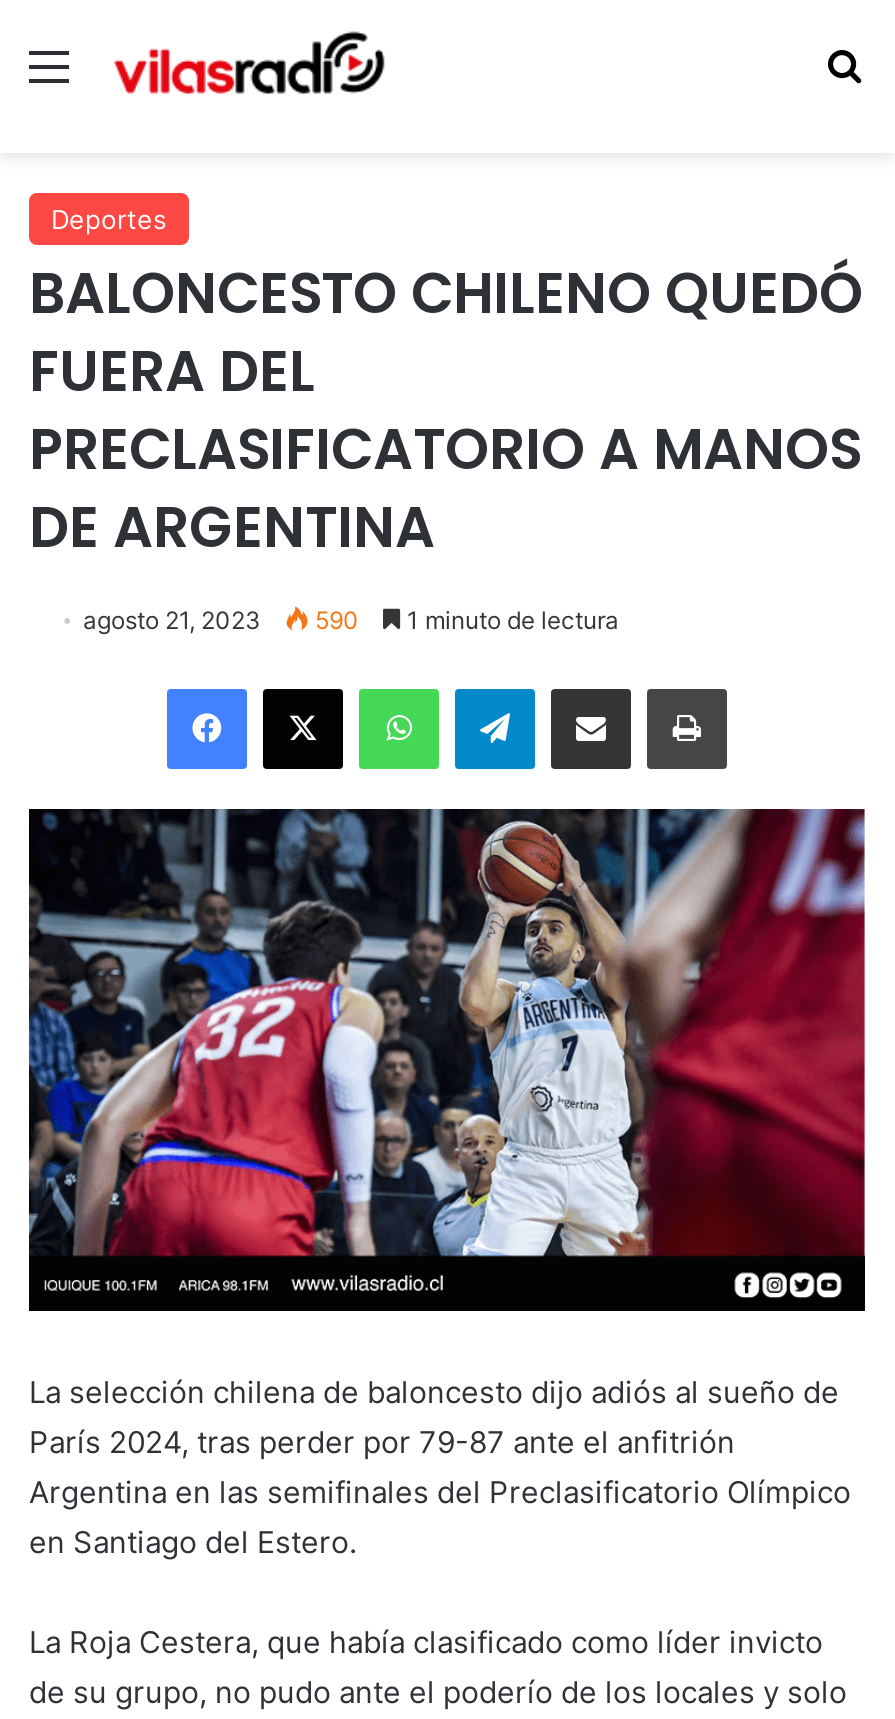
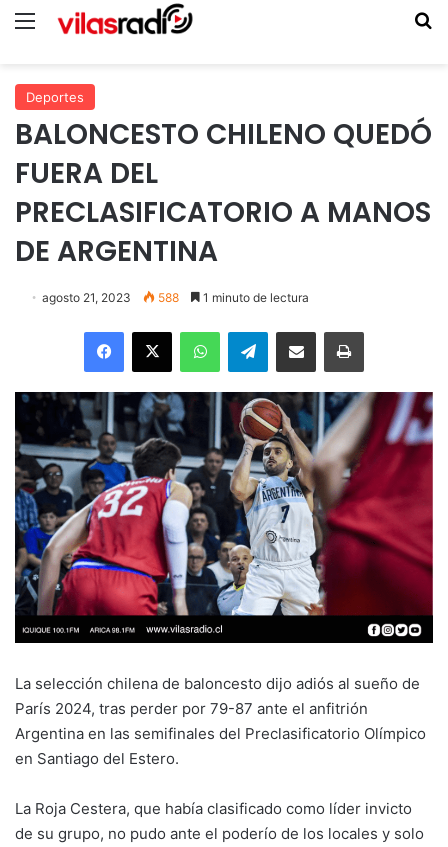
[83,604,619,634] agosto 21, 2023 590 1 minuto de lectura -> [42,289,309,304] agosto 21, 2023 588 1 minuto de lectura

